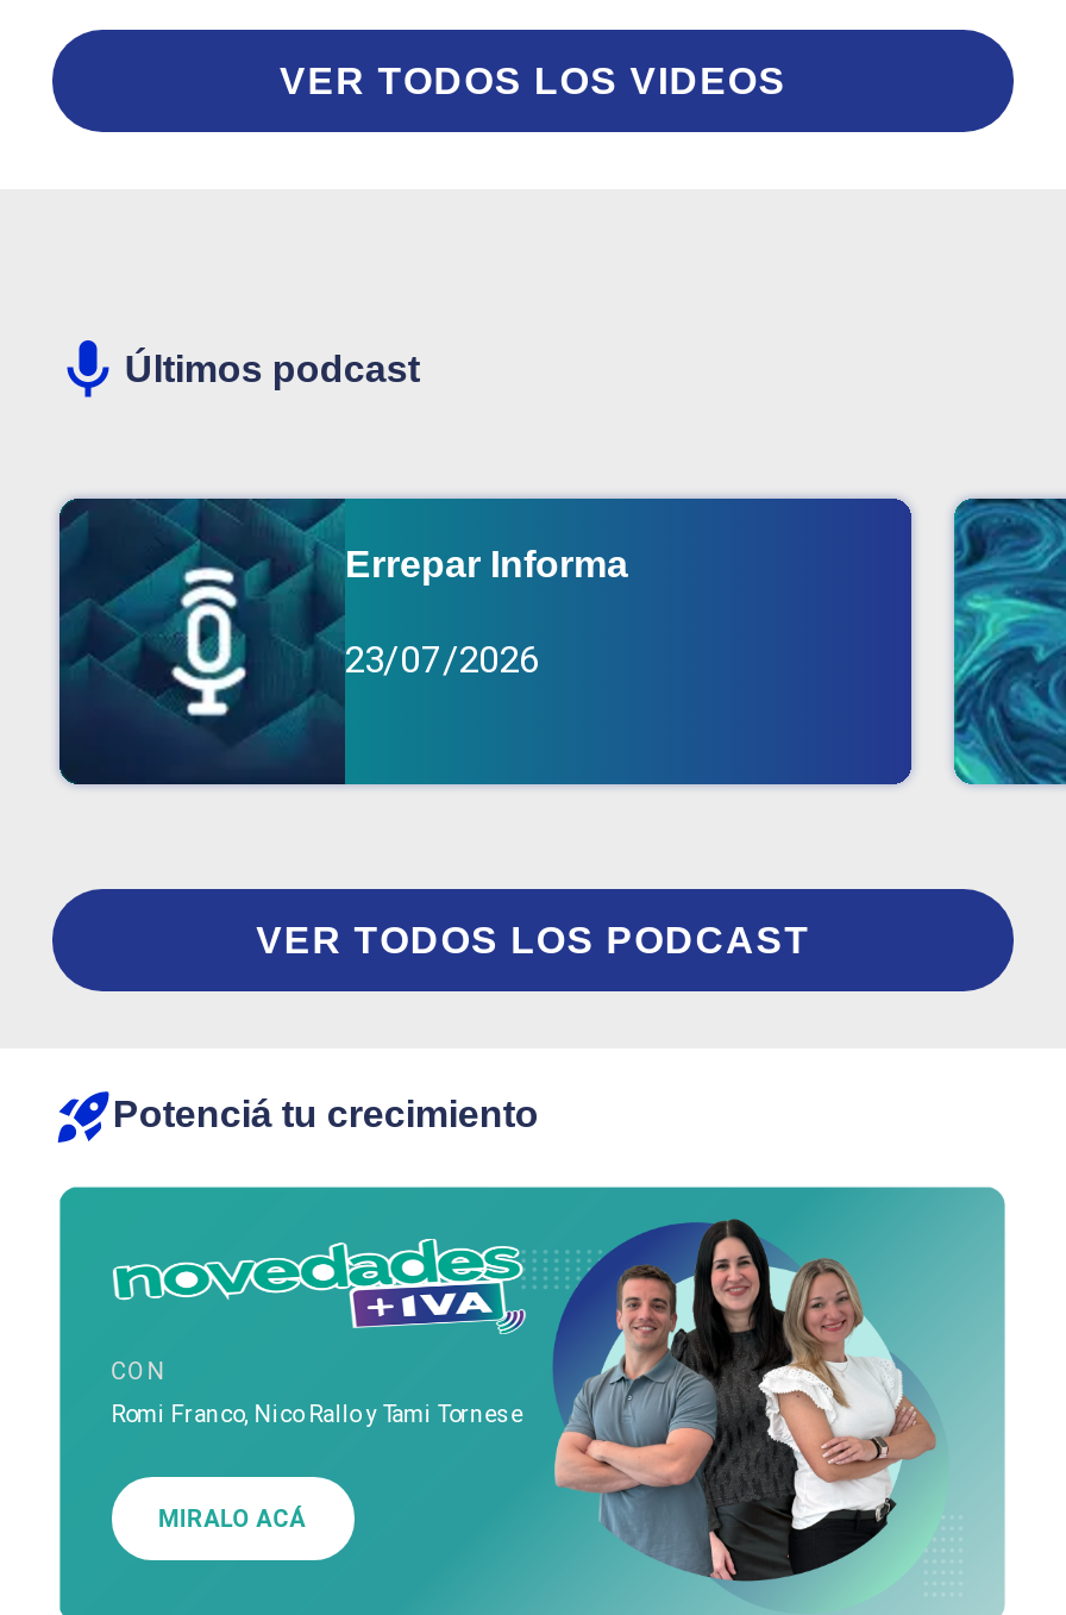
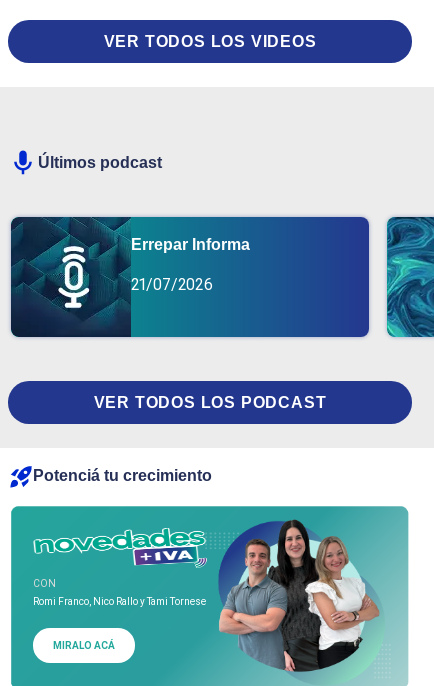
[345,636,543,681] 23/07/2026 -> [131,275,213,294] 21/07/2026

